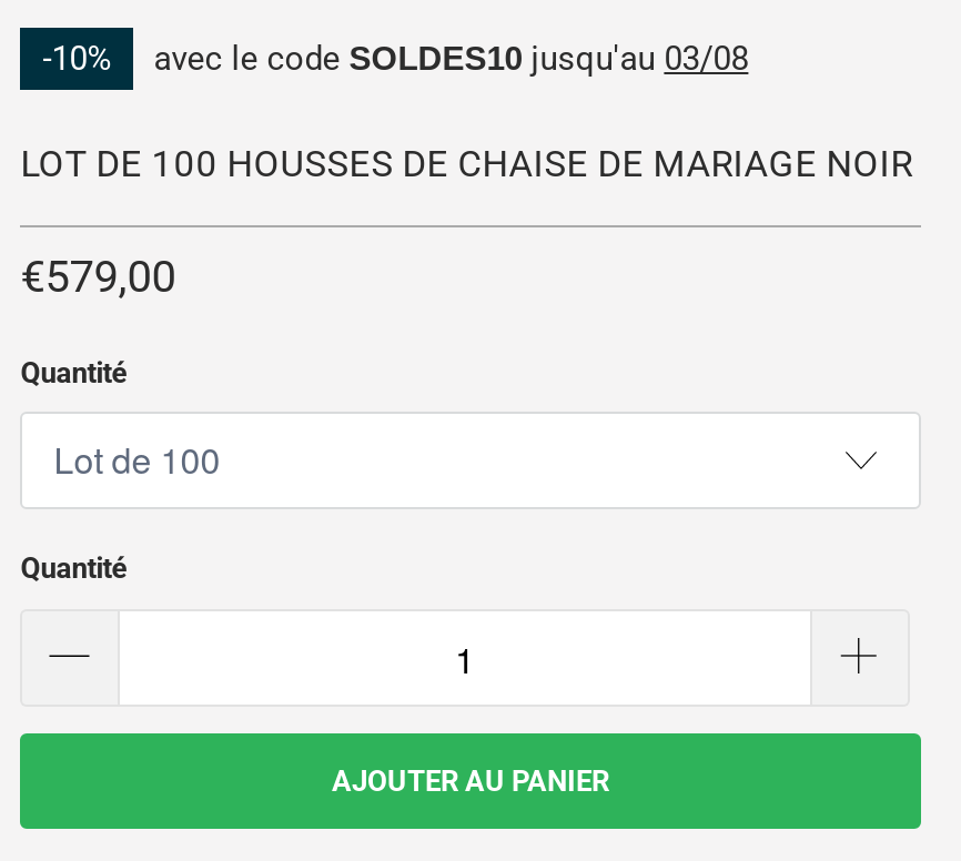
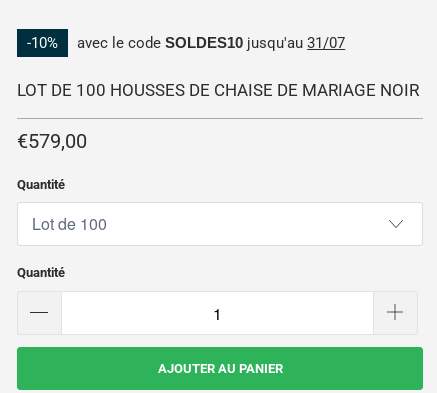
[145,38,748,78] avec le code SOLDES10 jusqu'au 03/08 -> [73,34,345,52] avec le code SOLDES10 jusqu'au 31/07

